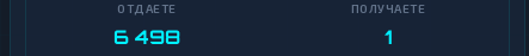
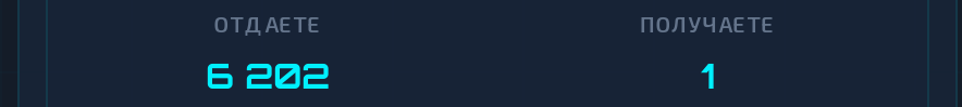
[113,25,180,49] 6 498 -> [206,54,330,97] 6 202

